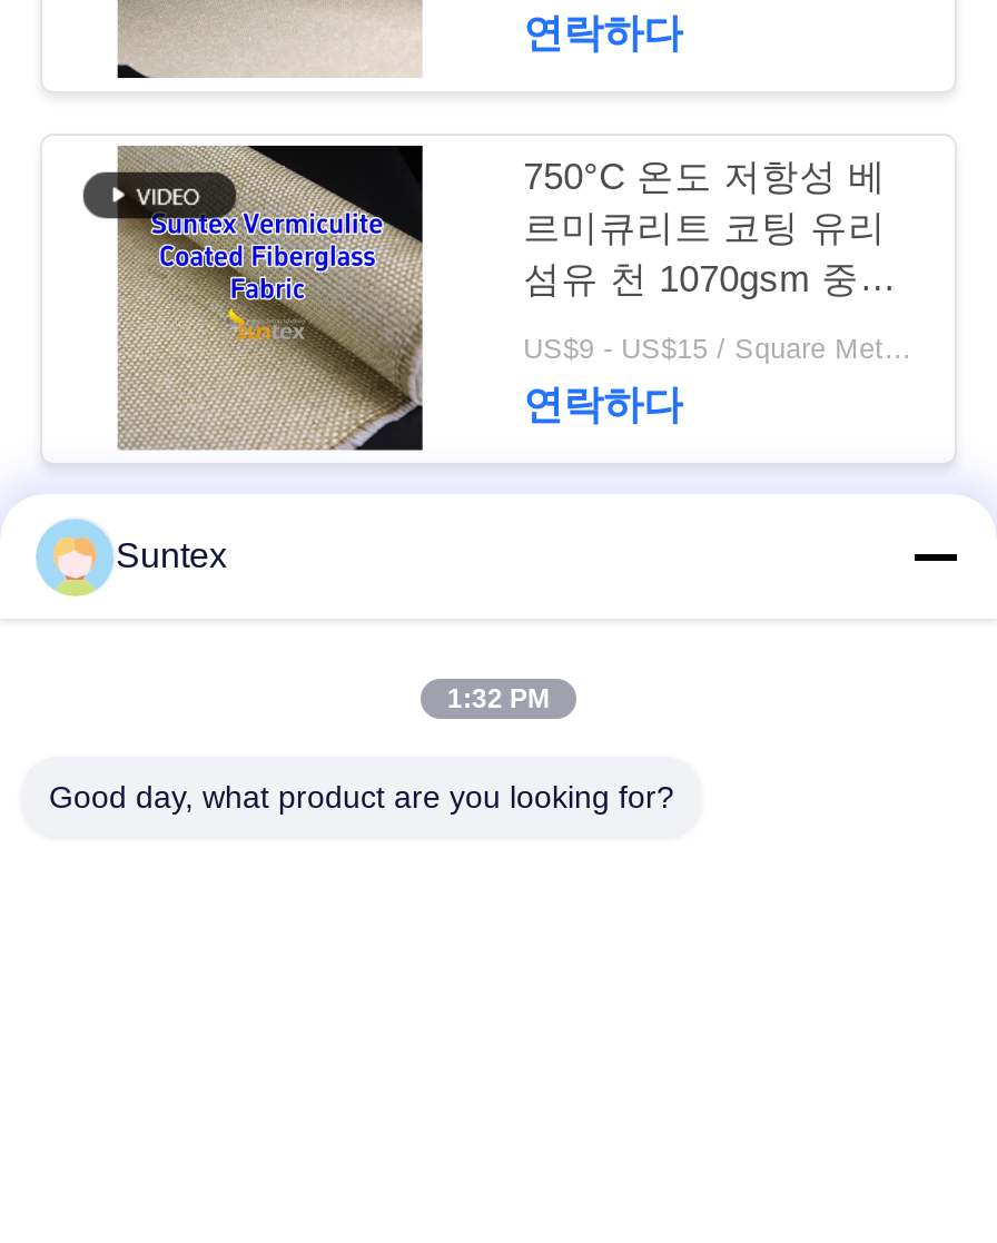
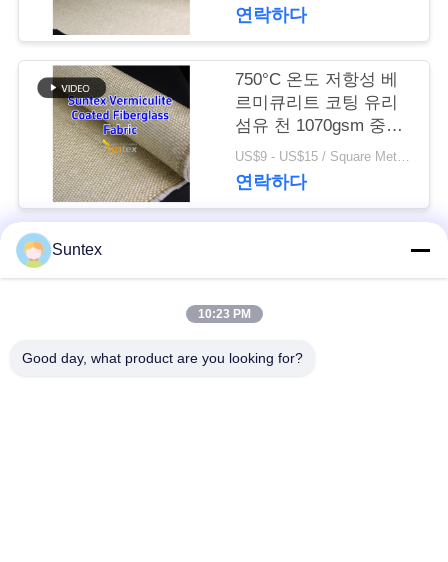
[447,683,550,714] 1:32 PM -> [197,307,250,321] 10:23 PM

